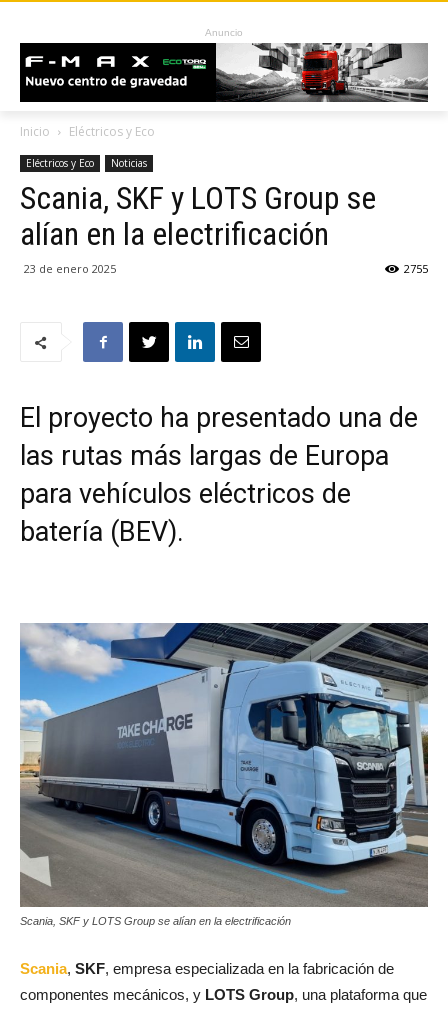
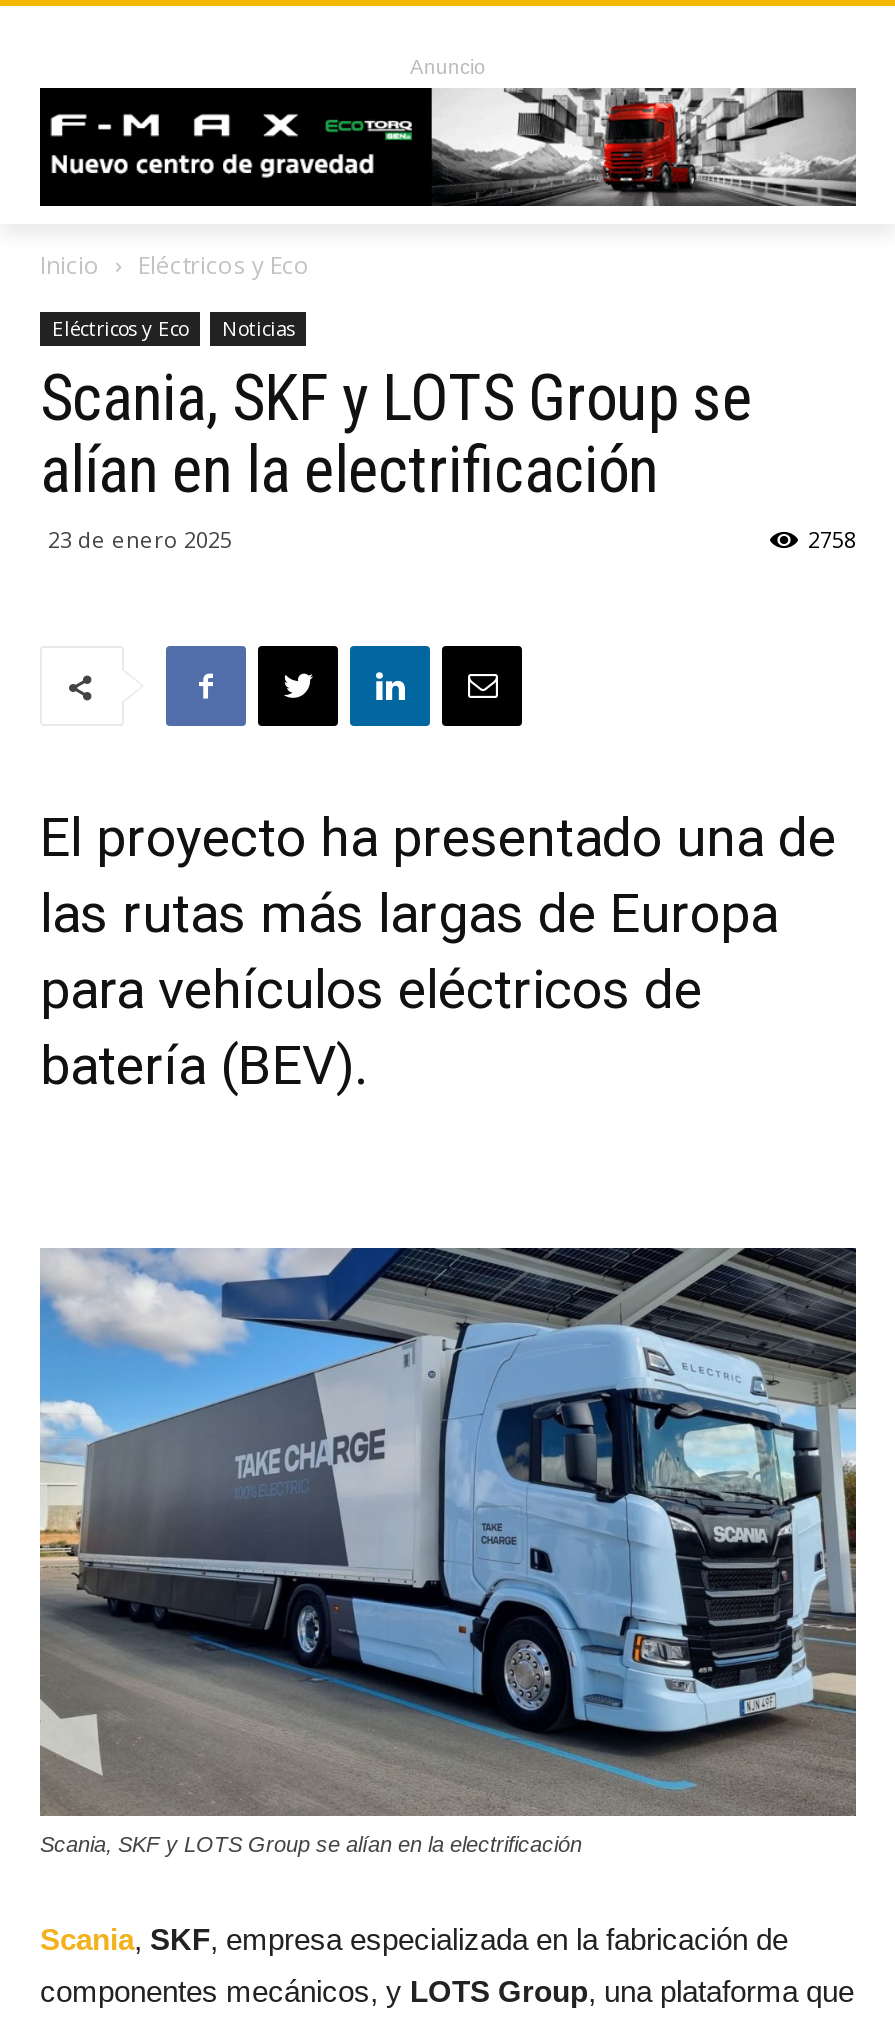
[404,261,428,276] 2755 -> [808,525,856,555] 2758

